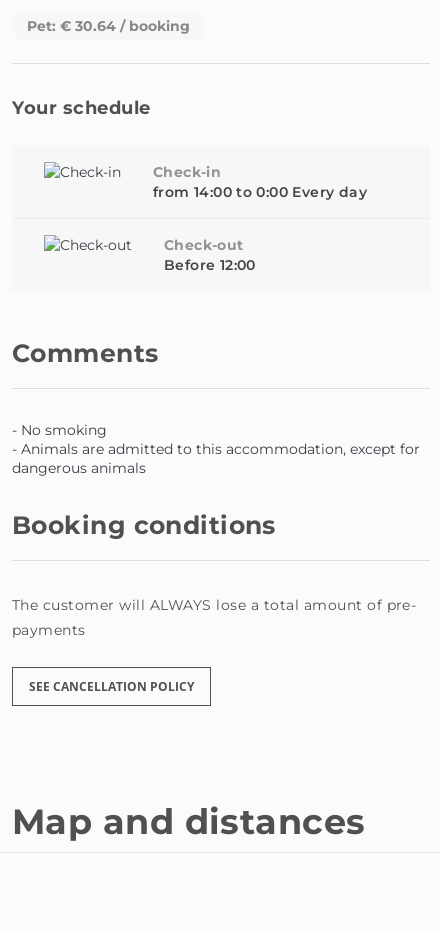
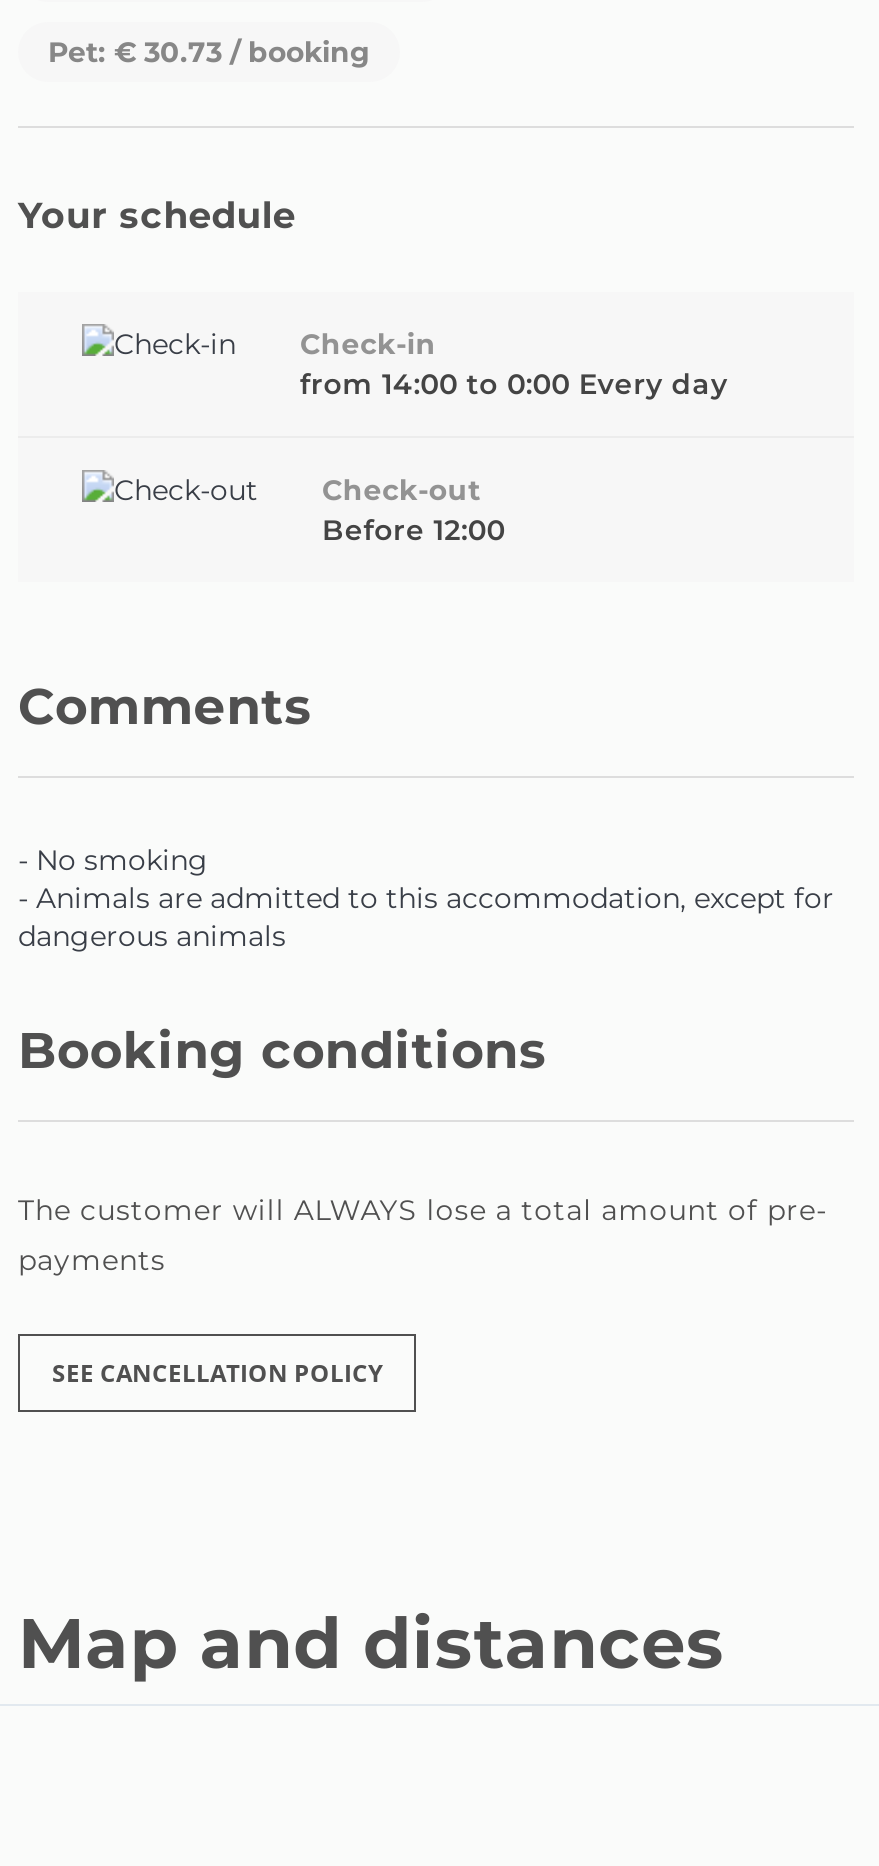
[27,16,190,34] Pet: € 30.64 / booking -> [48,33,370,69] Pet: € 30.73 / booking

